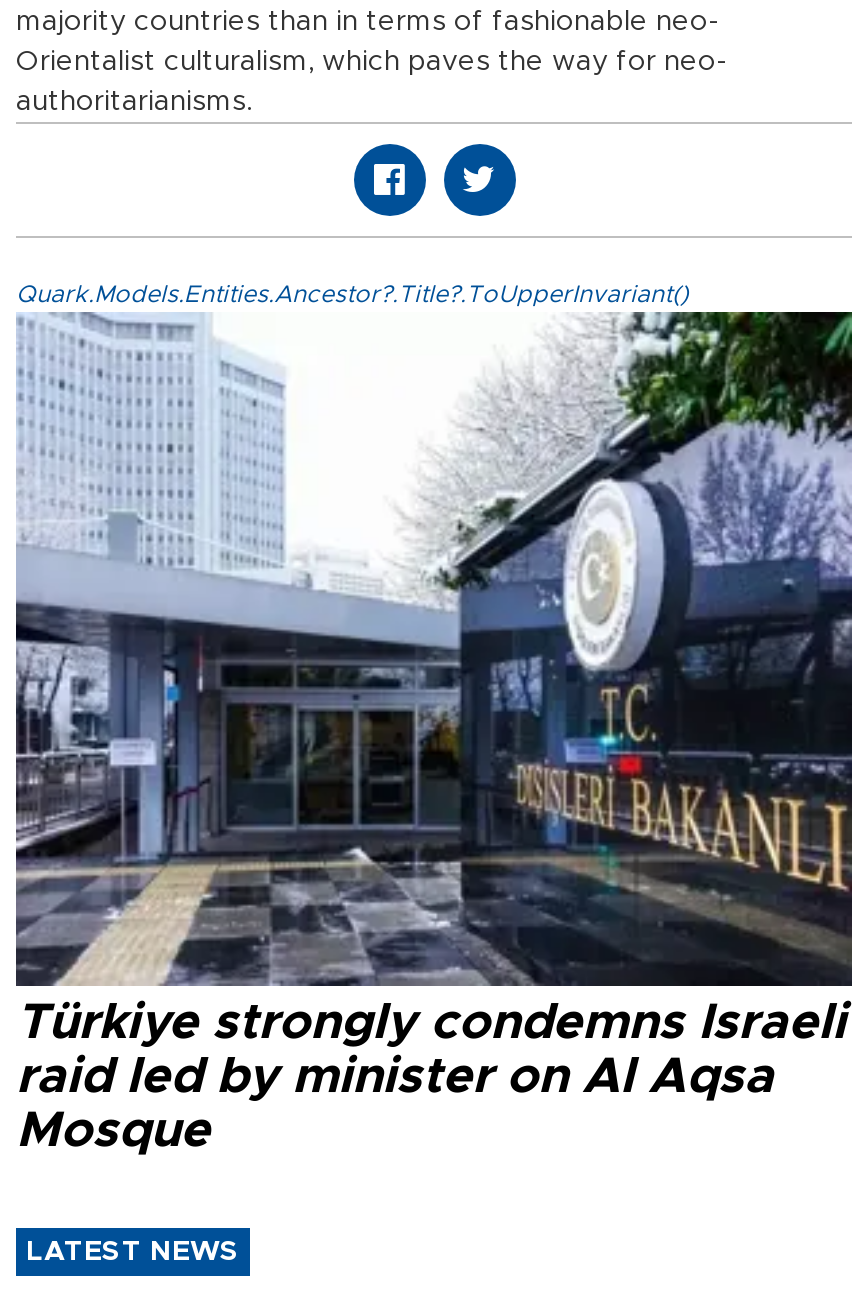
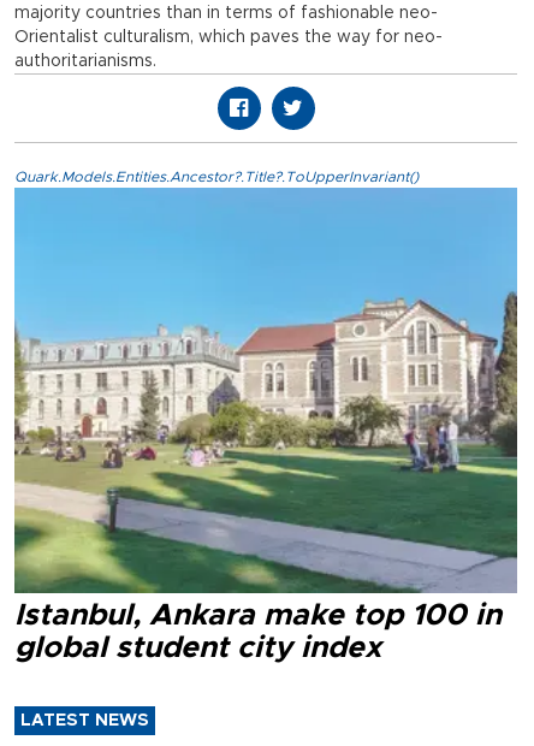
[14,310,854,1157] [image] | Türkiye strongly condemns Israeli | raid led by minister on Al Aqsa | Mosque -> [13,186,518,663] [image] | Istanbul, Ankara make top 100 in | global student city index

